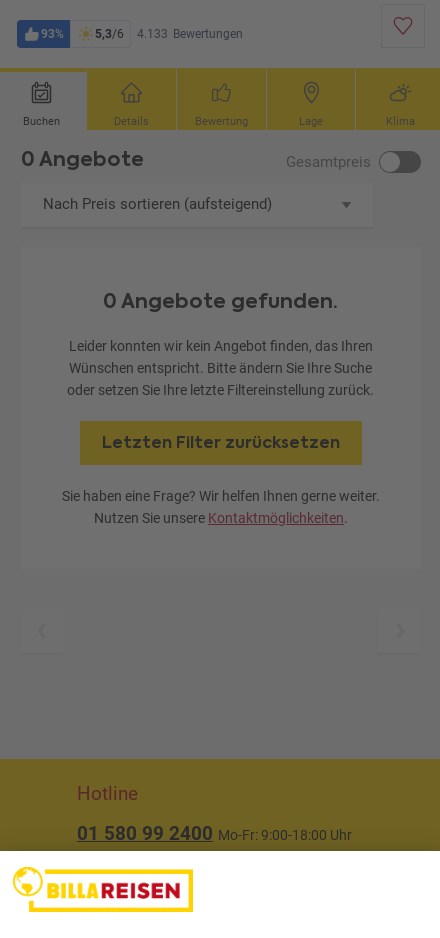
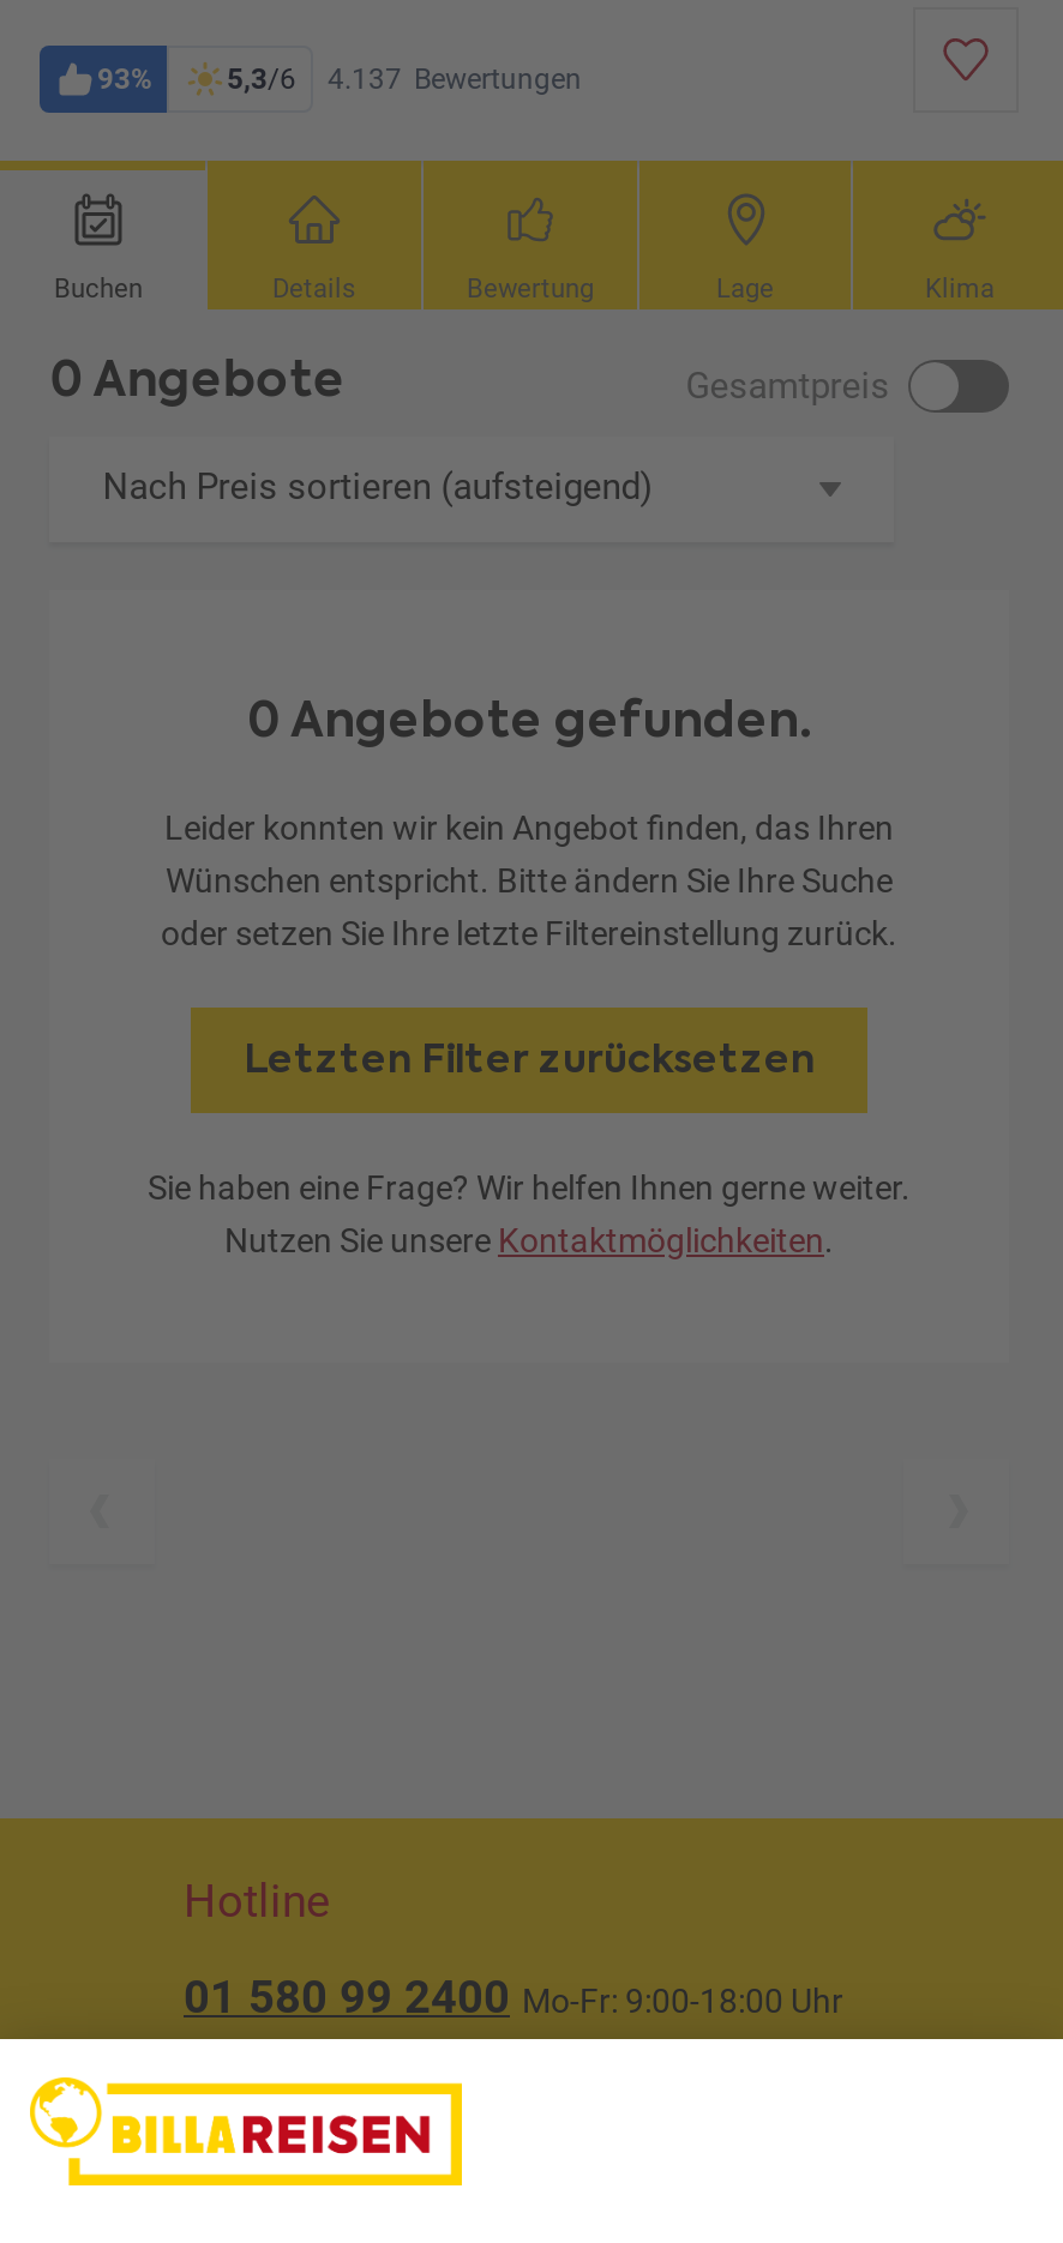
[95,27,243,41] 5,3/6 4.133 Bewertungen -> [227,62,582,96] 5,3/6 4.137 Bewertungen

